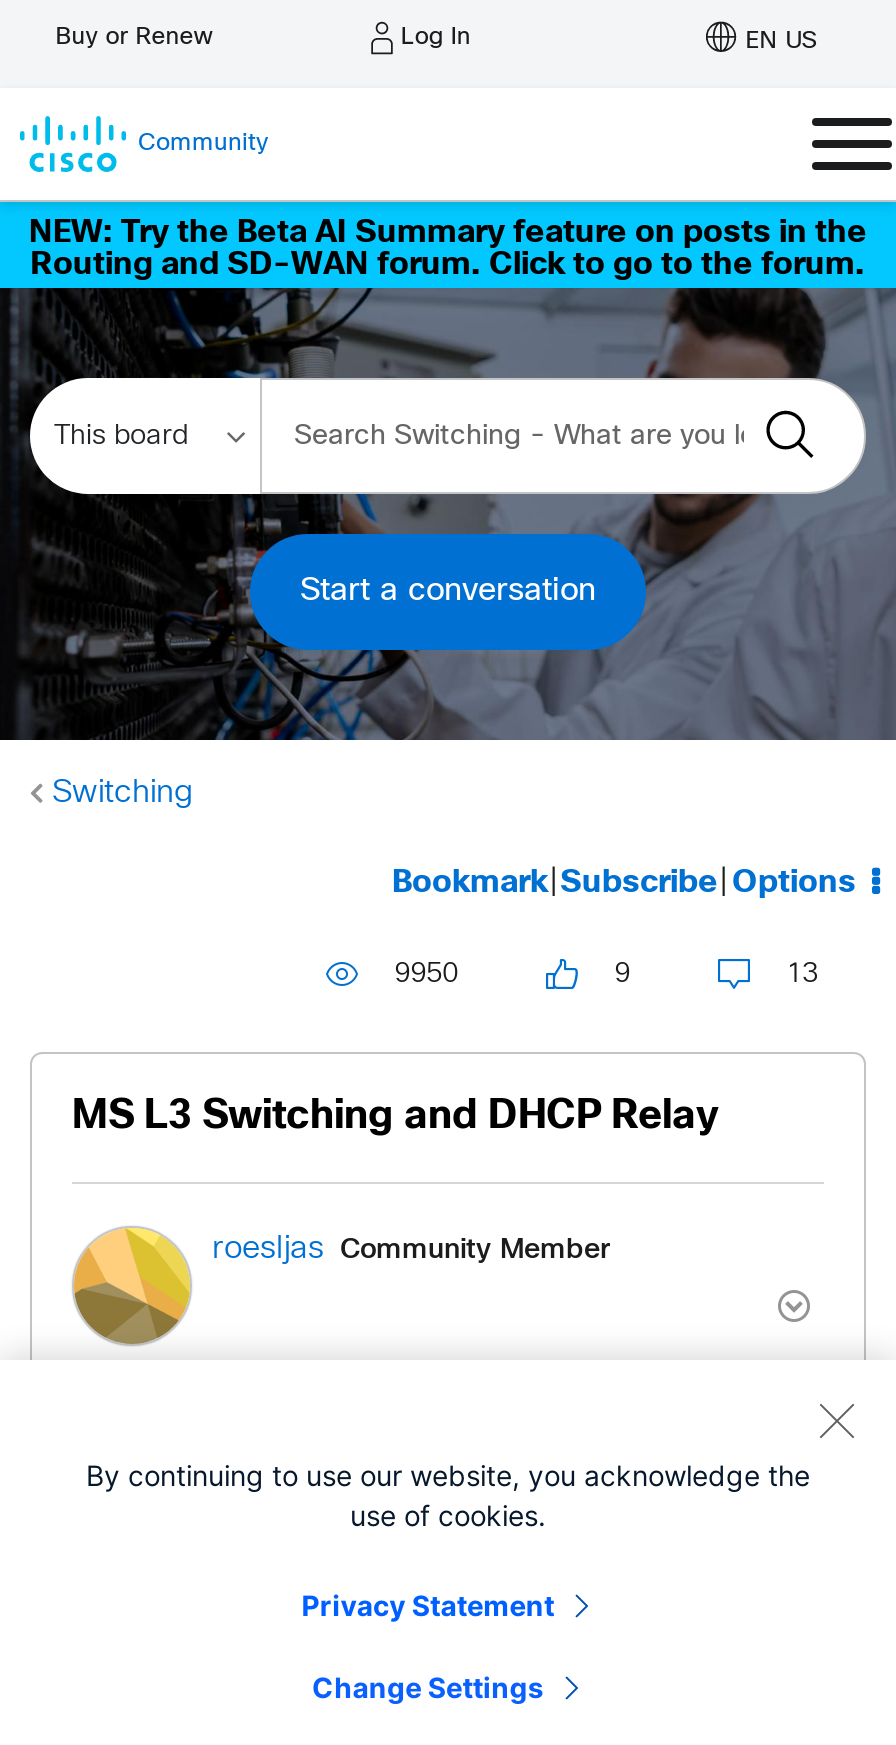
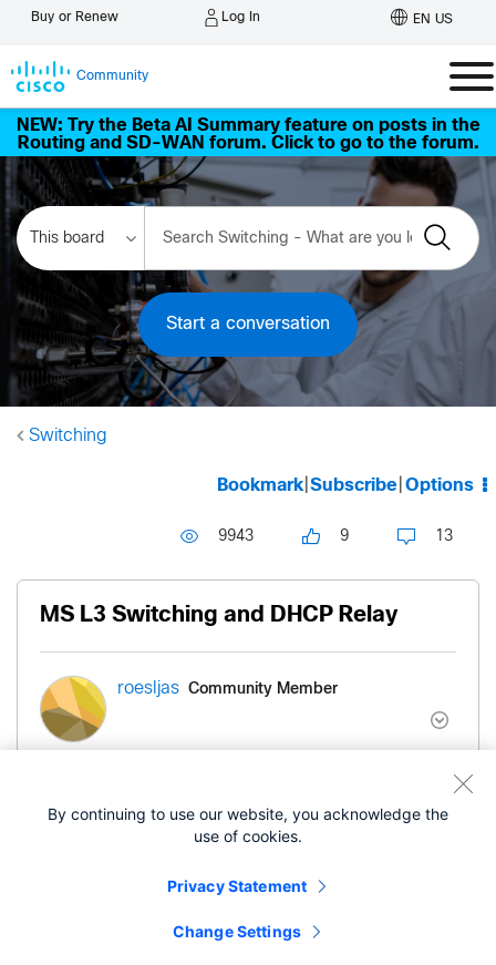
[394,962,458,988] 9950 -> [218,530,254,544] 9943

